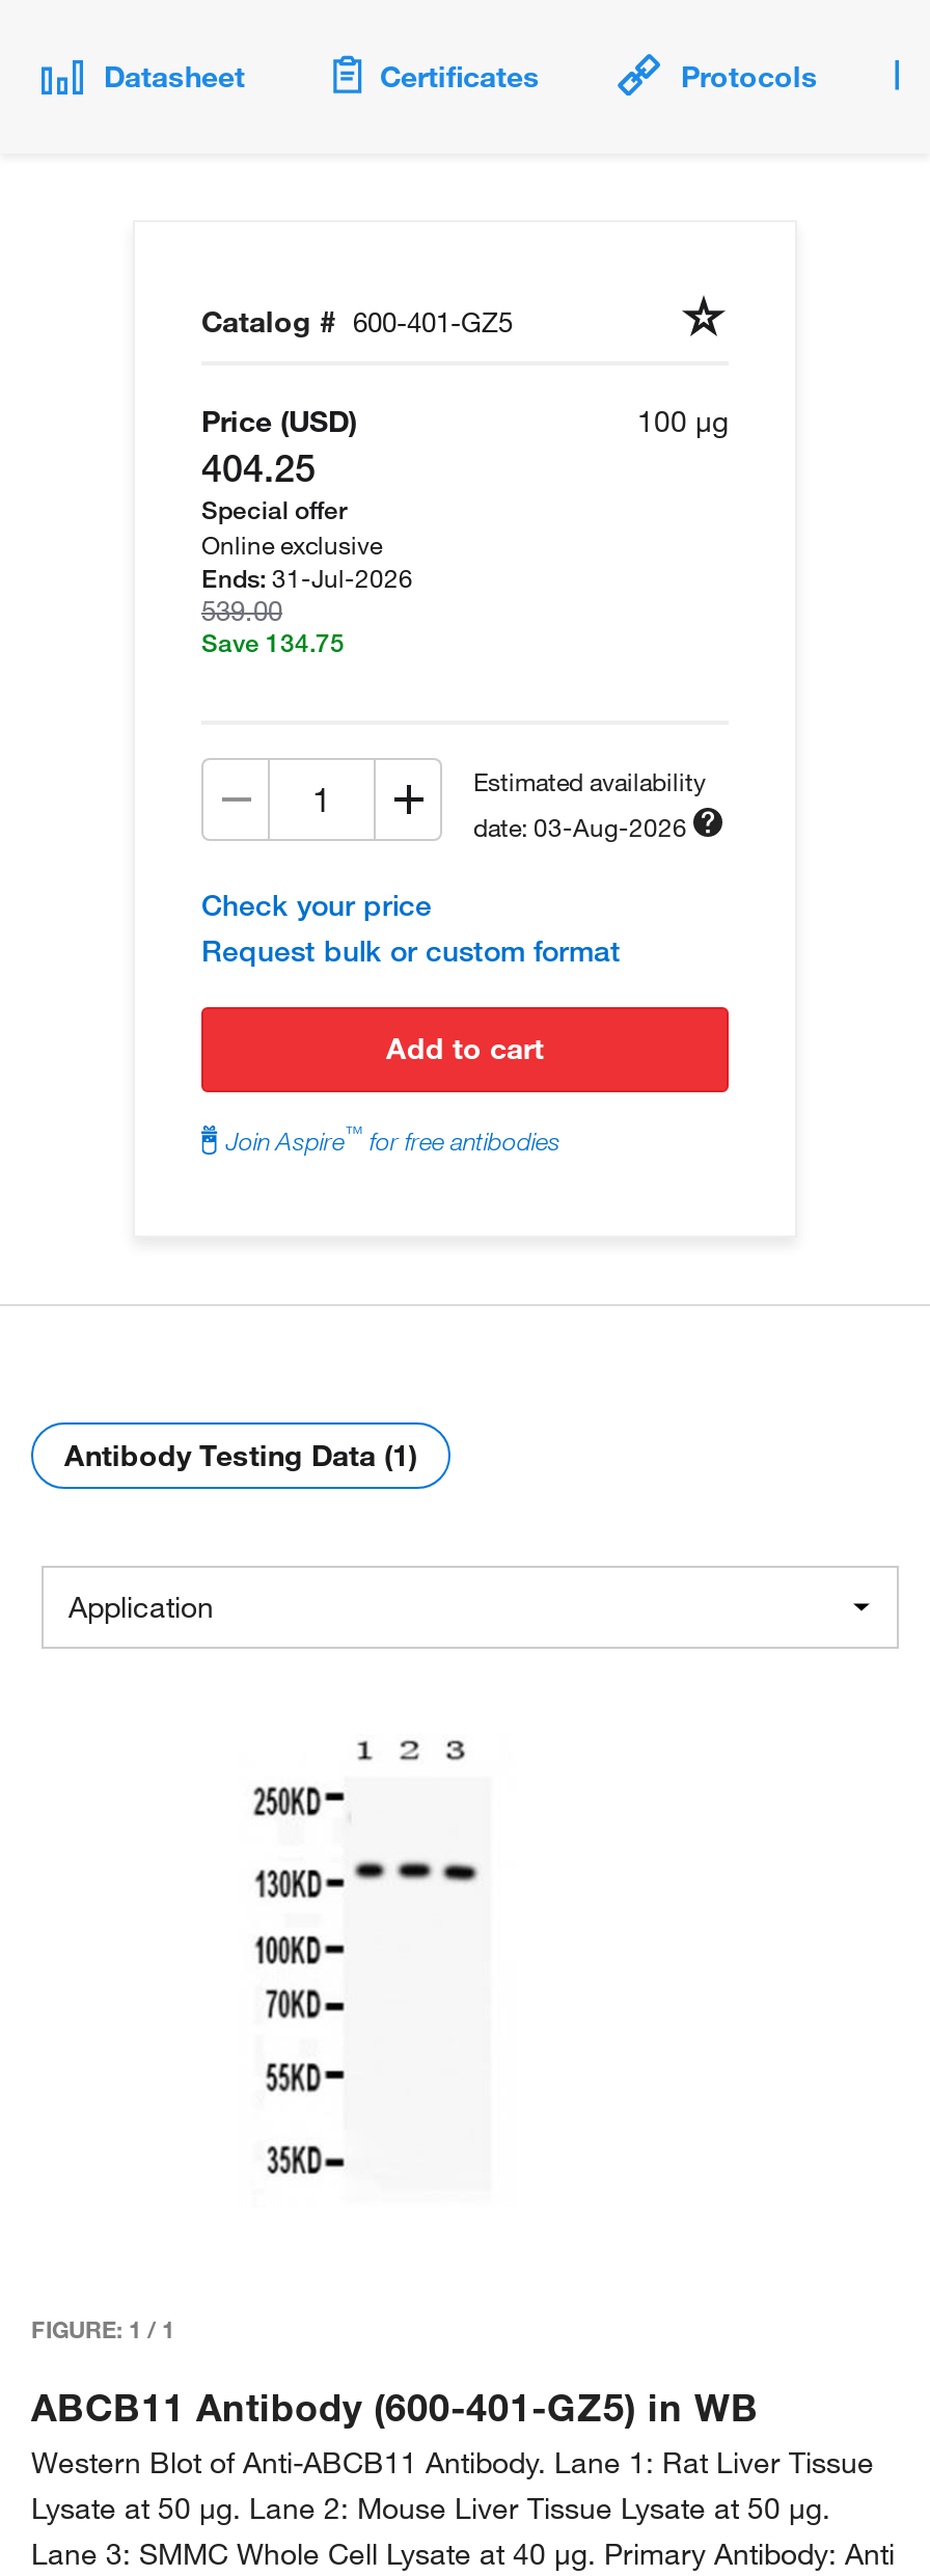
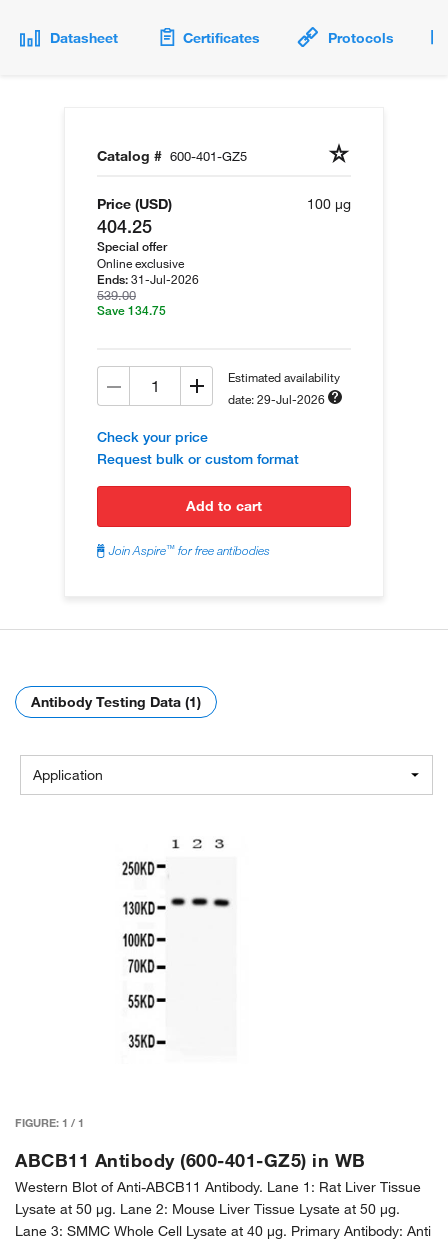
[473,809,687,842] date: 03-Aug-2026 -> [228,391,325,407] date: 29-Jul-2026

